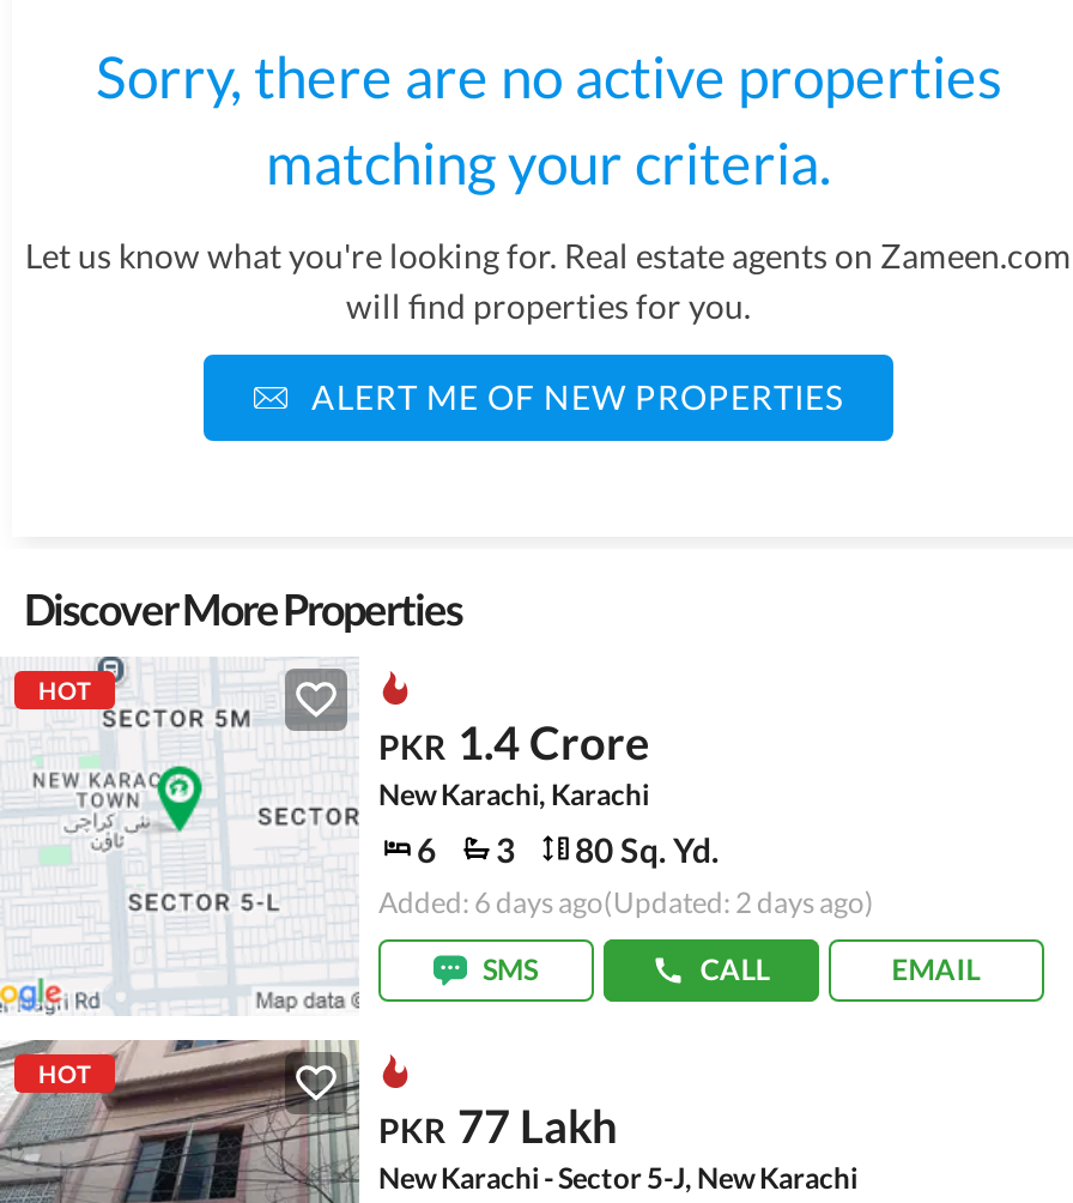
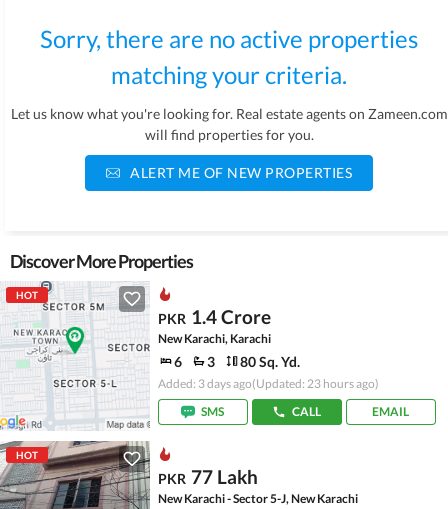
[378,884,874,920] Added: 6 days ago(Updated: 2 days ago) -> [158,376,379,391] Added: 3 days ago(Updated: 23 hours ago)

